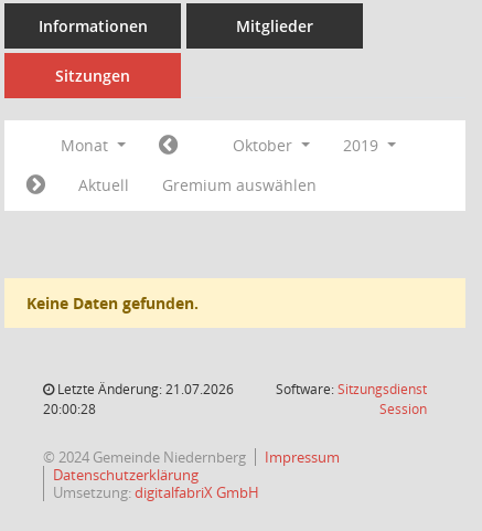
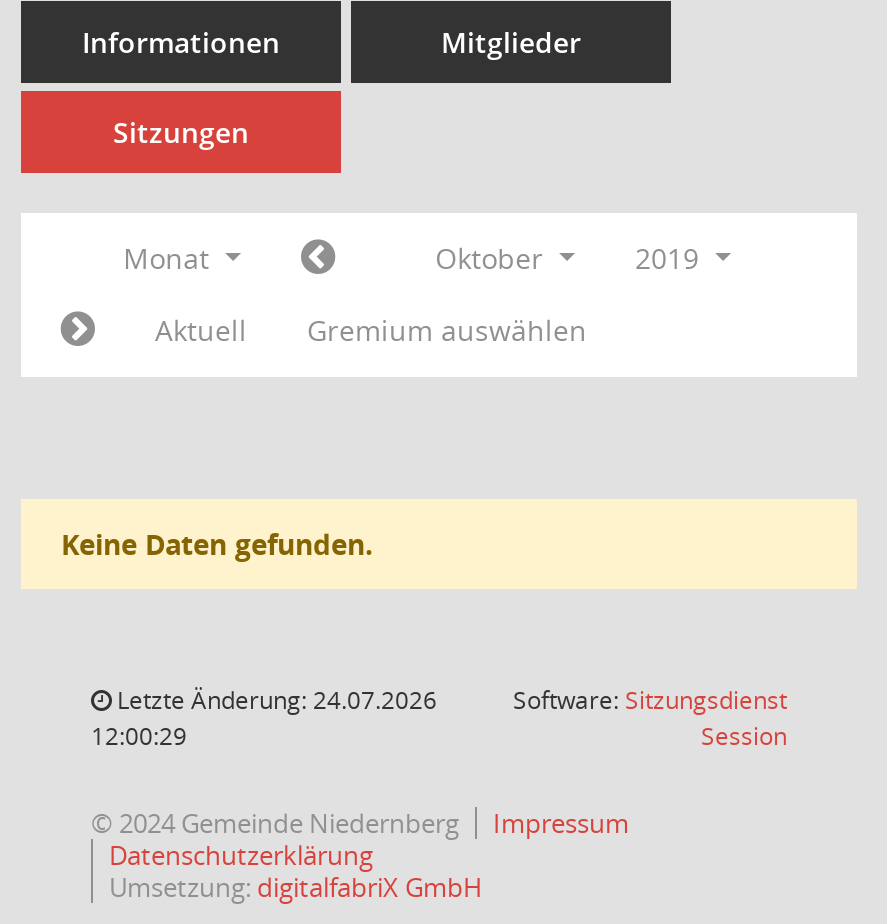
[54,380,234,399] Letzte Änderung: 21.07.2026 -> [111,683,437,717] Letzte Änderung: 24.07.2026
[43,400,96,418] 20:00:28 -> [91,719,187,753] 12:00:29

